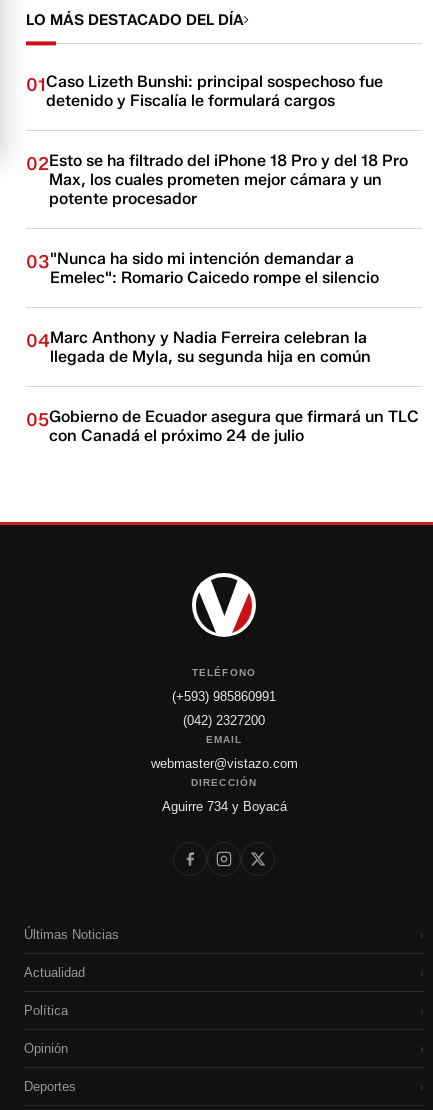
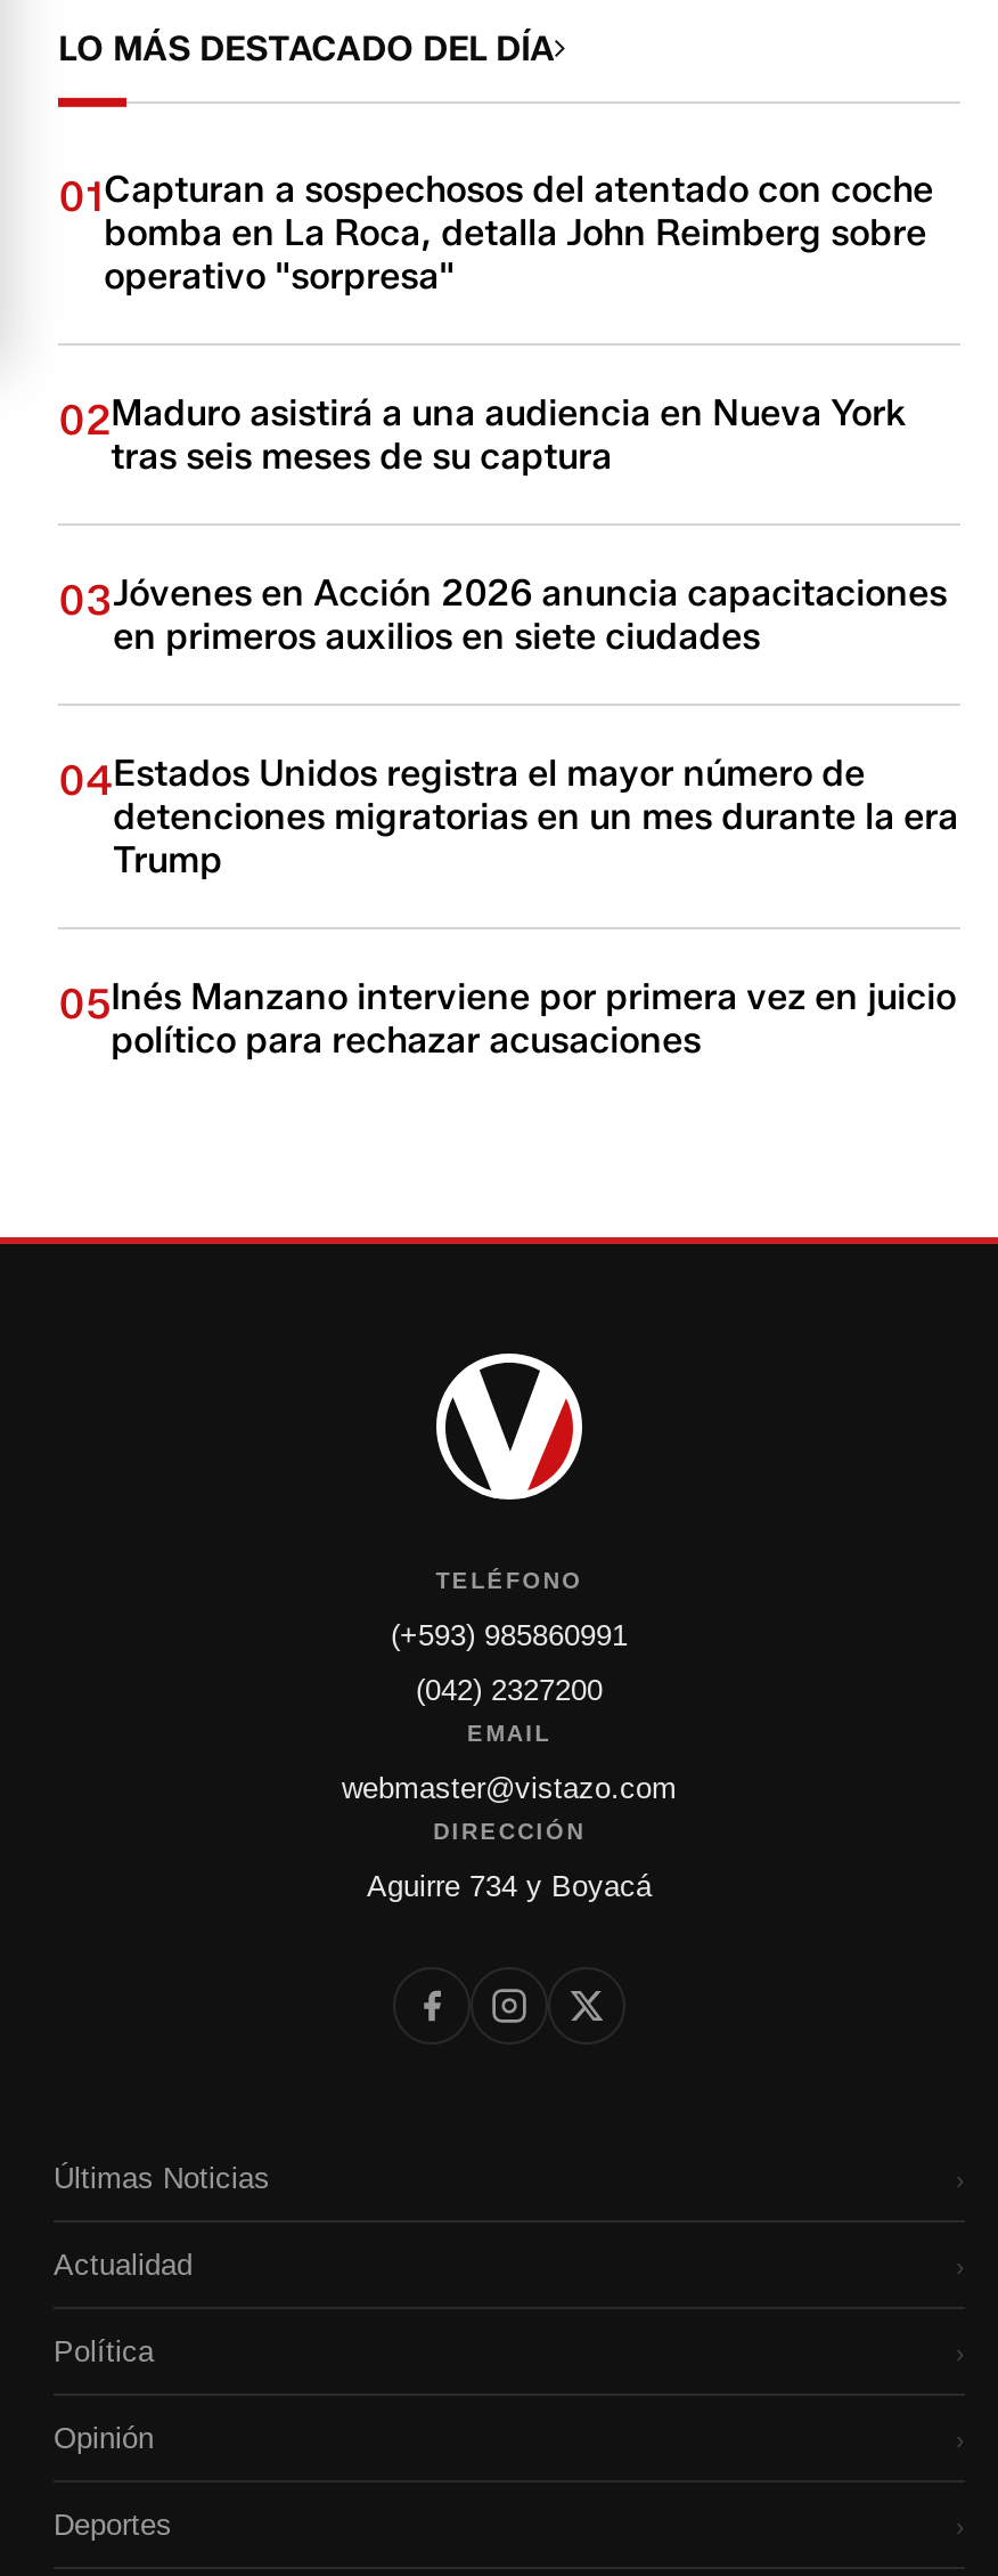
[26,72,383,110] 01Caso Lizeth Bunshi: principal sospechoso fue | detenido y Fiscalía le formulará cargos -> [58,169,933,299] 01Capturan a sospechosos del atentado con coche | bomba en La Roca, detalla John Reimberg sobre | operativo "sorpresa"
[26,151,408,208] 02Esto se ha filtrado del iPhone 18 Pro y del 18 Pro | Max, los cuales prometen mejor cámara y un | potente procesador -> [58,392,906,479] 02Maduro asistirá a una audiencia en Nueva York | tras seis meses de su captura
[26,249,379,287] 03"Nunca ha sido mi intención demandar a | Emelec": Romario Caicedo rompe el silencio -> [58,572,947,659] 03Jóvenes en Acción 2026 anuncia capacitaciones | en primeros auxilios en siete ciudades
[26,328,371,366] 04Marc Anthony y Nadia Ferreira celebran la | llegada de Myla, su segunda hija en común -> [58,753,958,883] 04Estados Unidos registra el mayor número de | detenciones migratorias en un mes durante la era | Trump
[26,407,419,445] 05Gobierno de Ecuador asegura que firmará un TLC | con Canadá el próximo 24 de julio -> [58,976,956,1063] 05Inés Manzano interviene por primera vez en juicio | político para rechazar acusaciones

